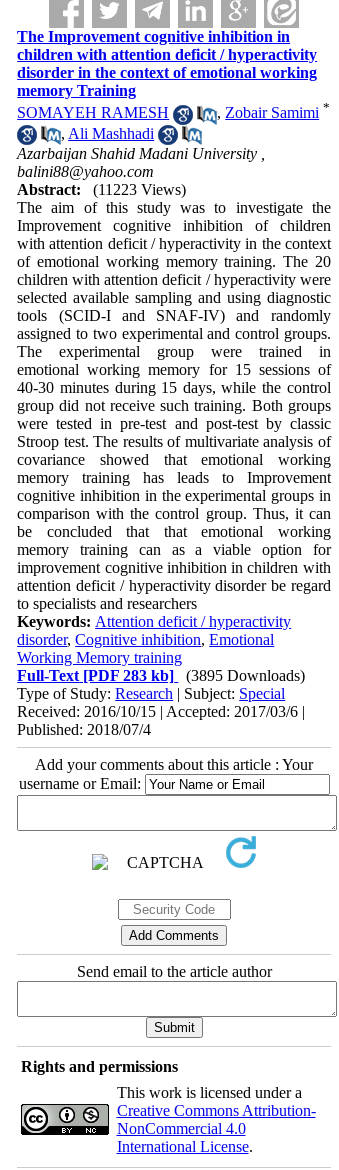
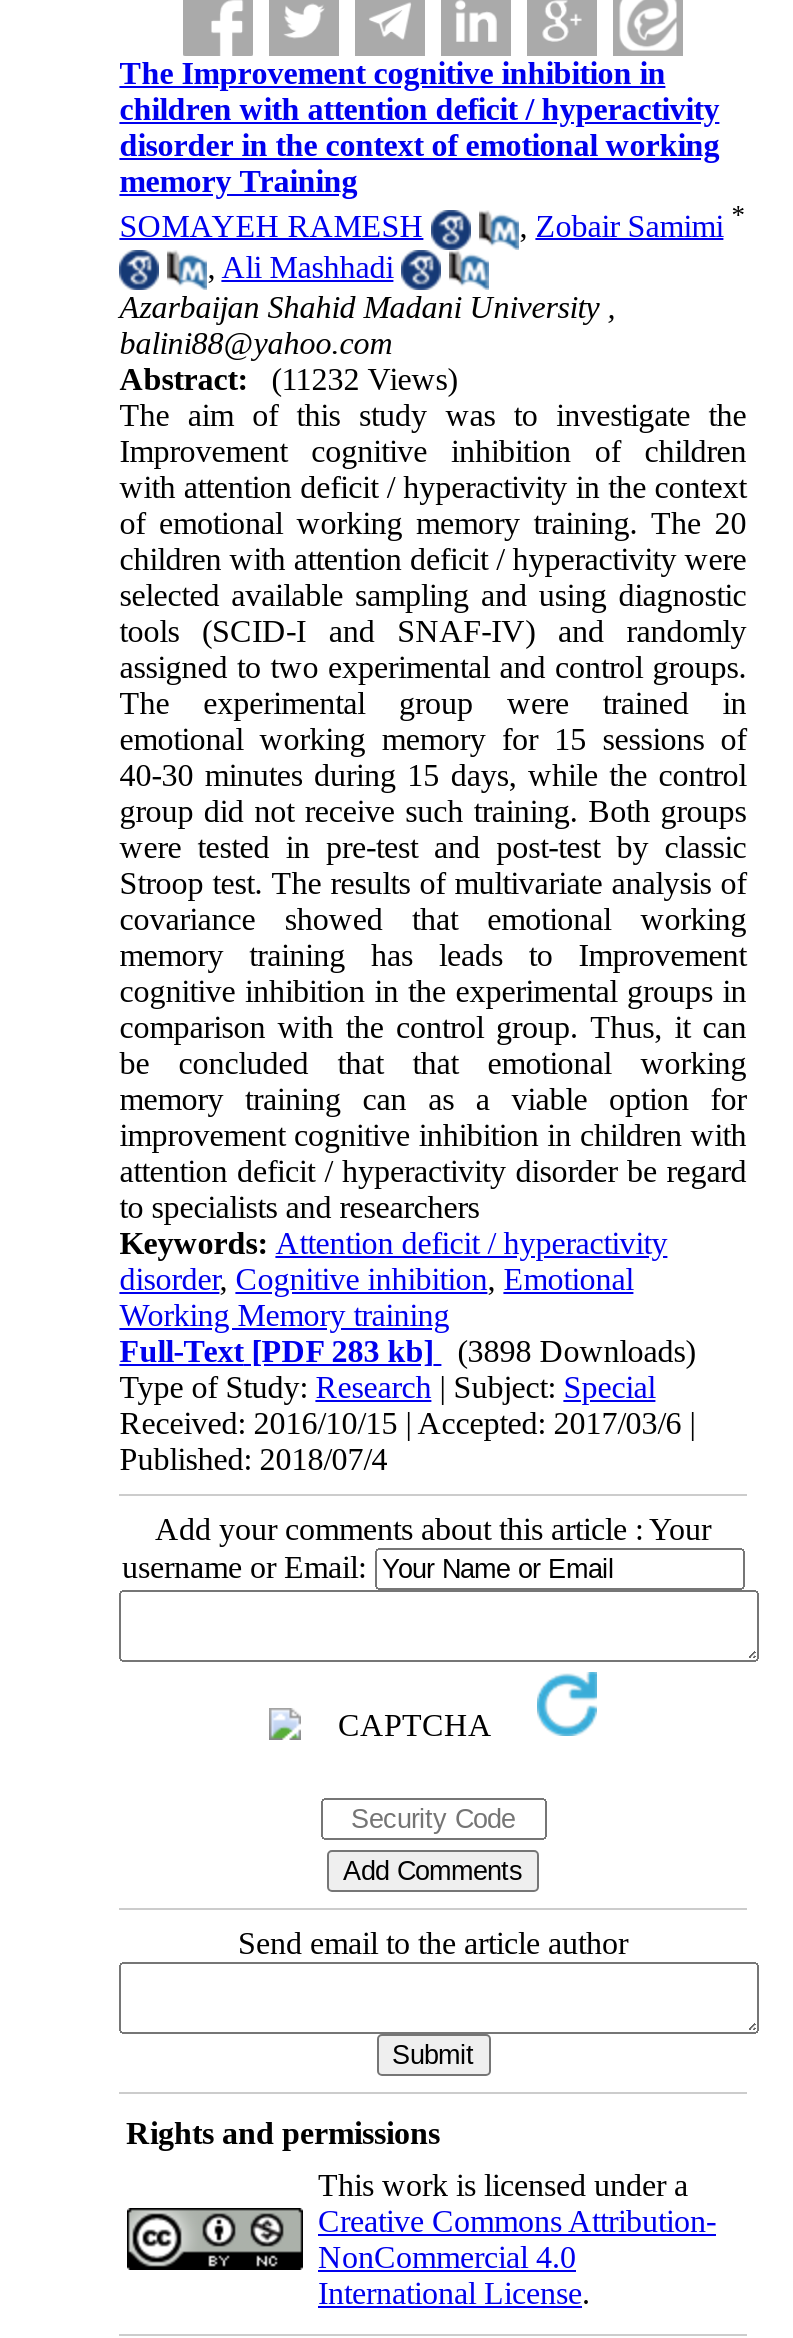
[17,181,186,198] Abstract: (11223 Views) -> [119,362,457,396] Abstract: (11232 Views)
[17,667,305,684] Full-Text [PDF 283 kb] (3895 Downloads) -> [119,1334,695,1368] Full-Text [PDF 283 kb] (3898 Downloads)

